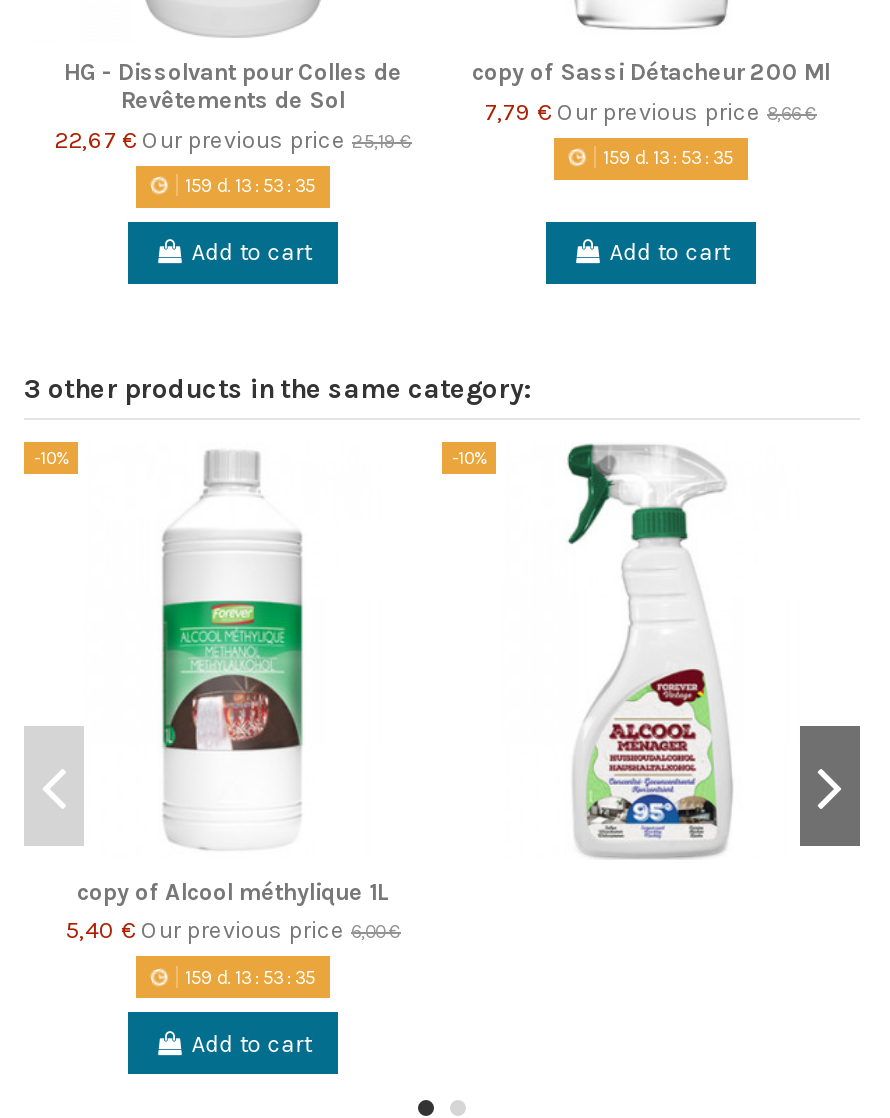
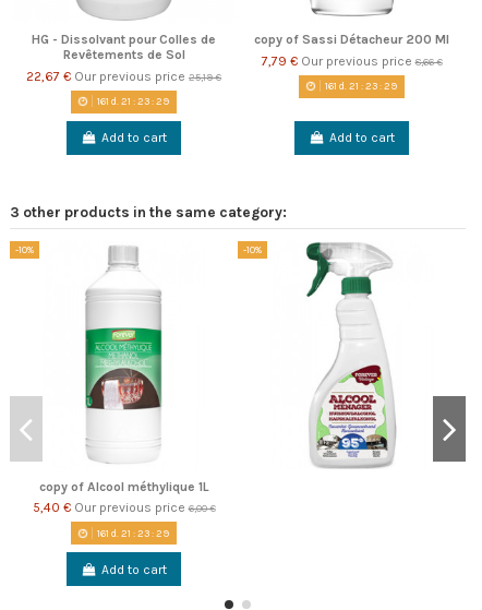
[603,147,733,169] 159 d. 13: 53: 35 -> [325,80,397,92] 161 d. 21: 23: 29
[185,175,315,197] 159 d. 13: 53: 35 -> [97,95,169,107] 161 d. 21: 23: 29
[185,965,315,987] 159 d. 13: 53: 35 -> [97,527,169,539] 161 d. 21: 23: 29

